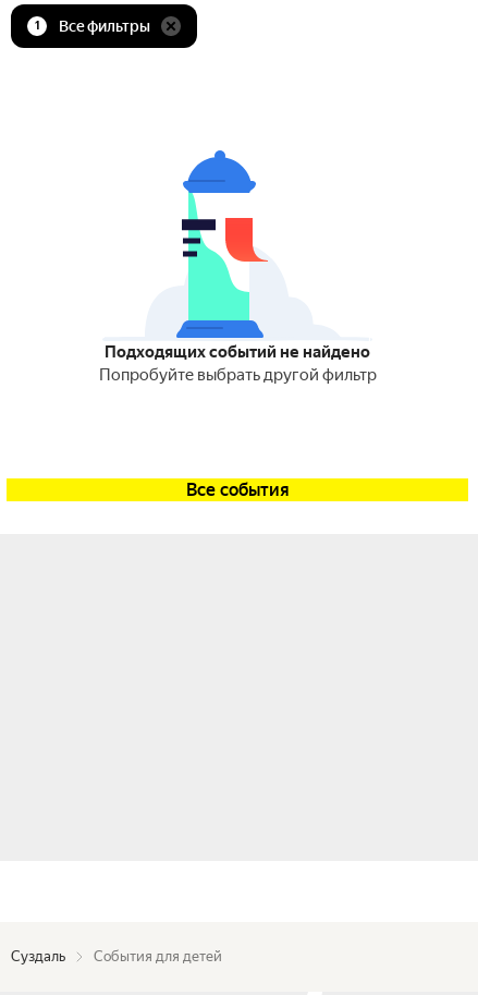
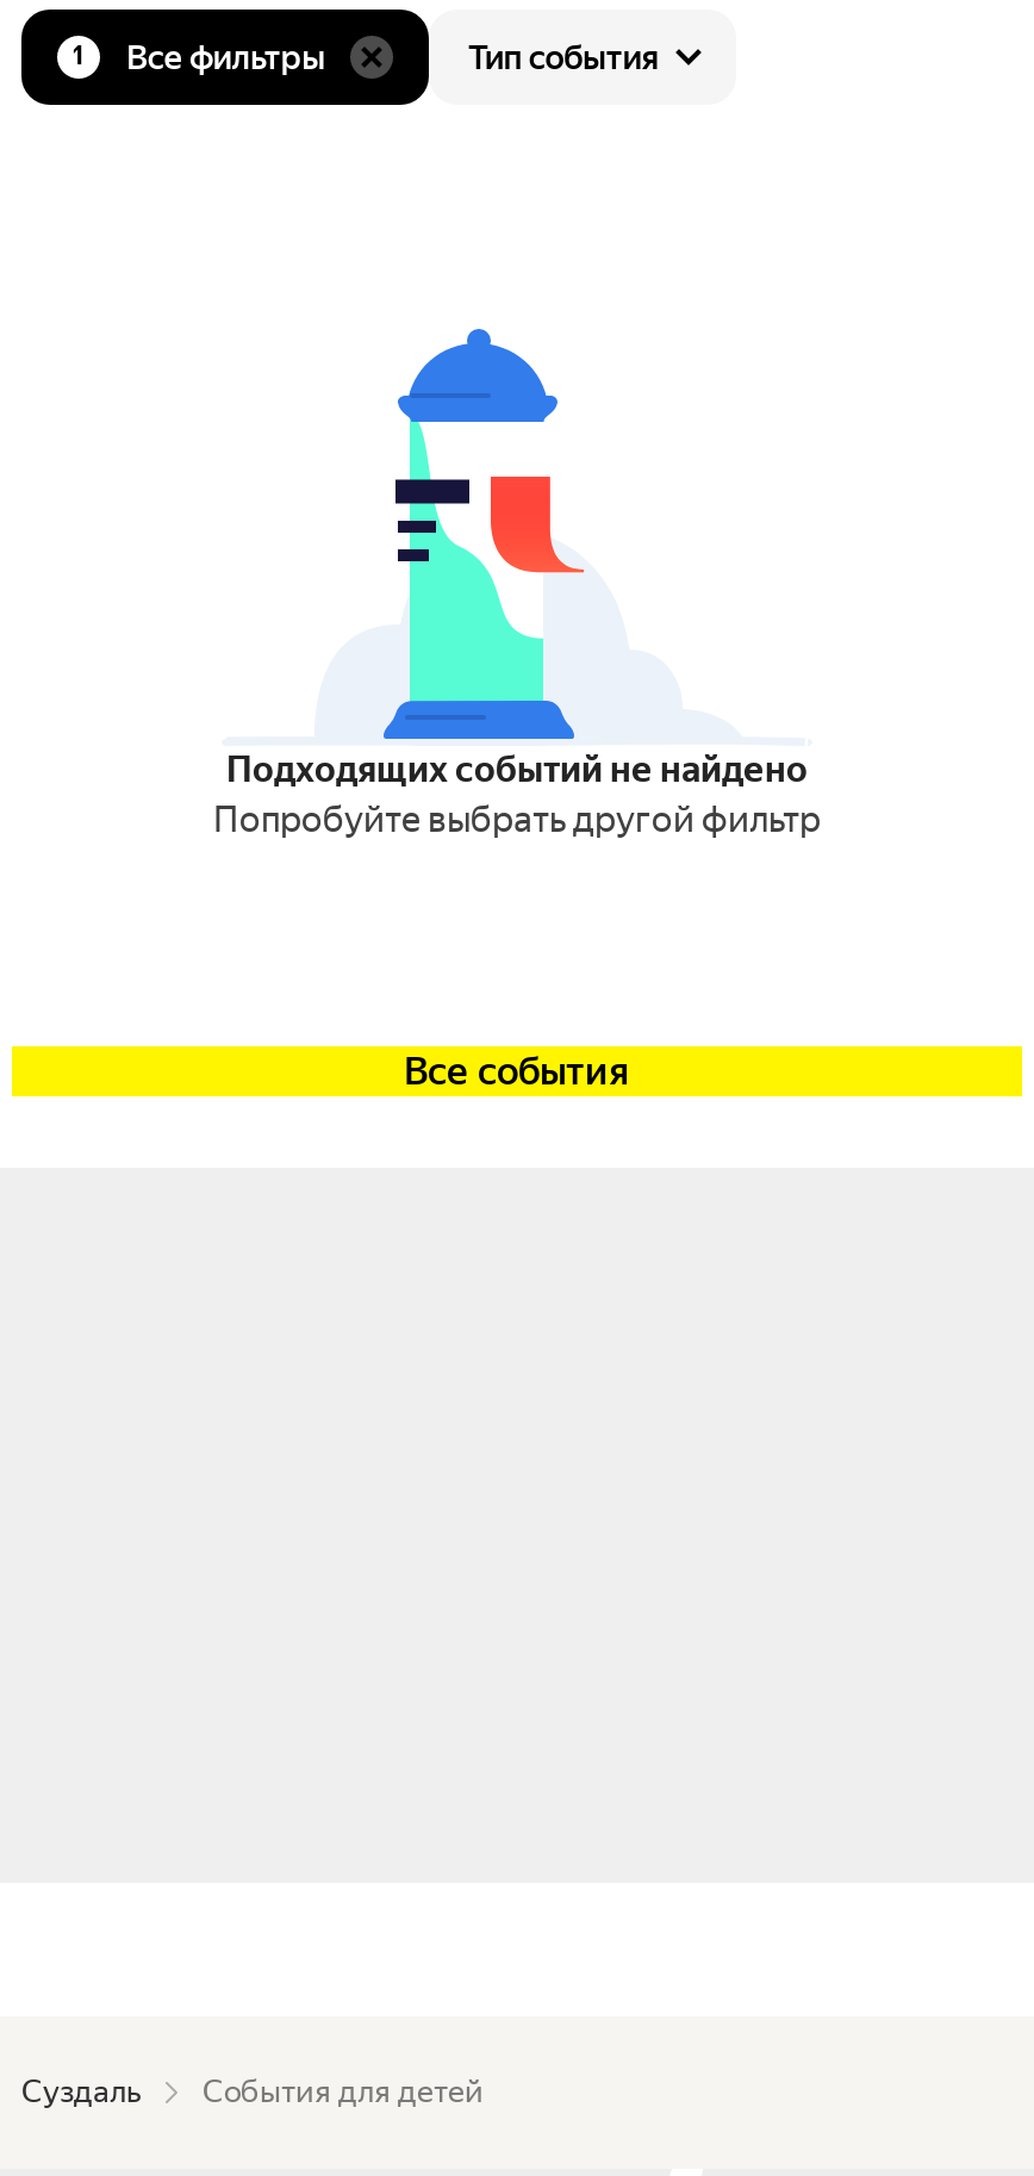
none -> [468,38,660,76] Тип события

